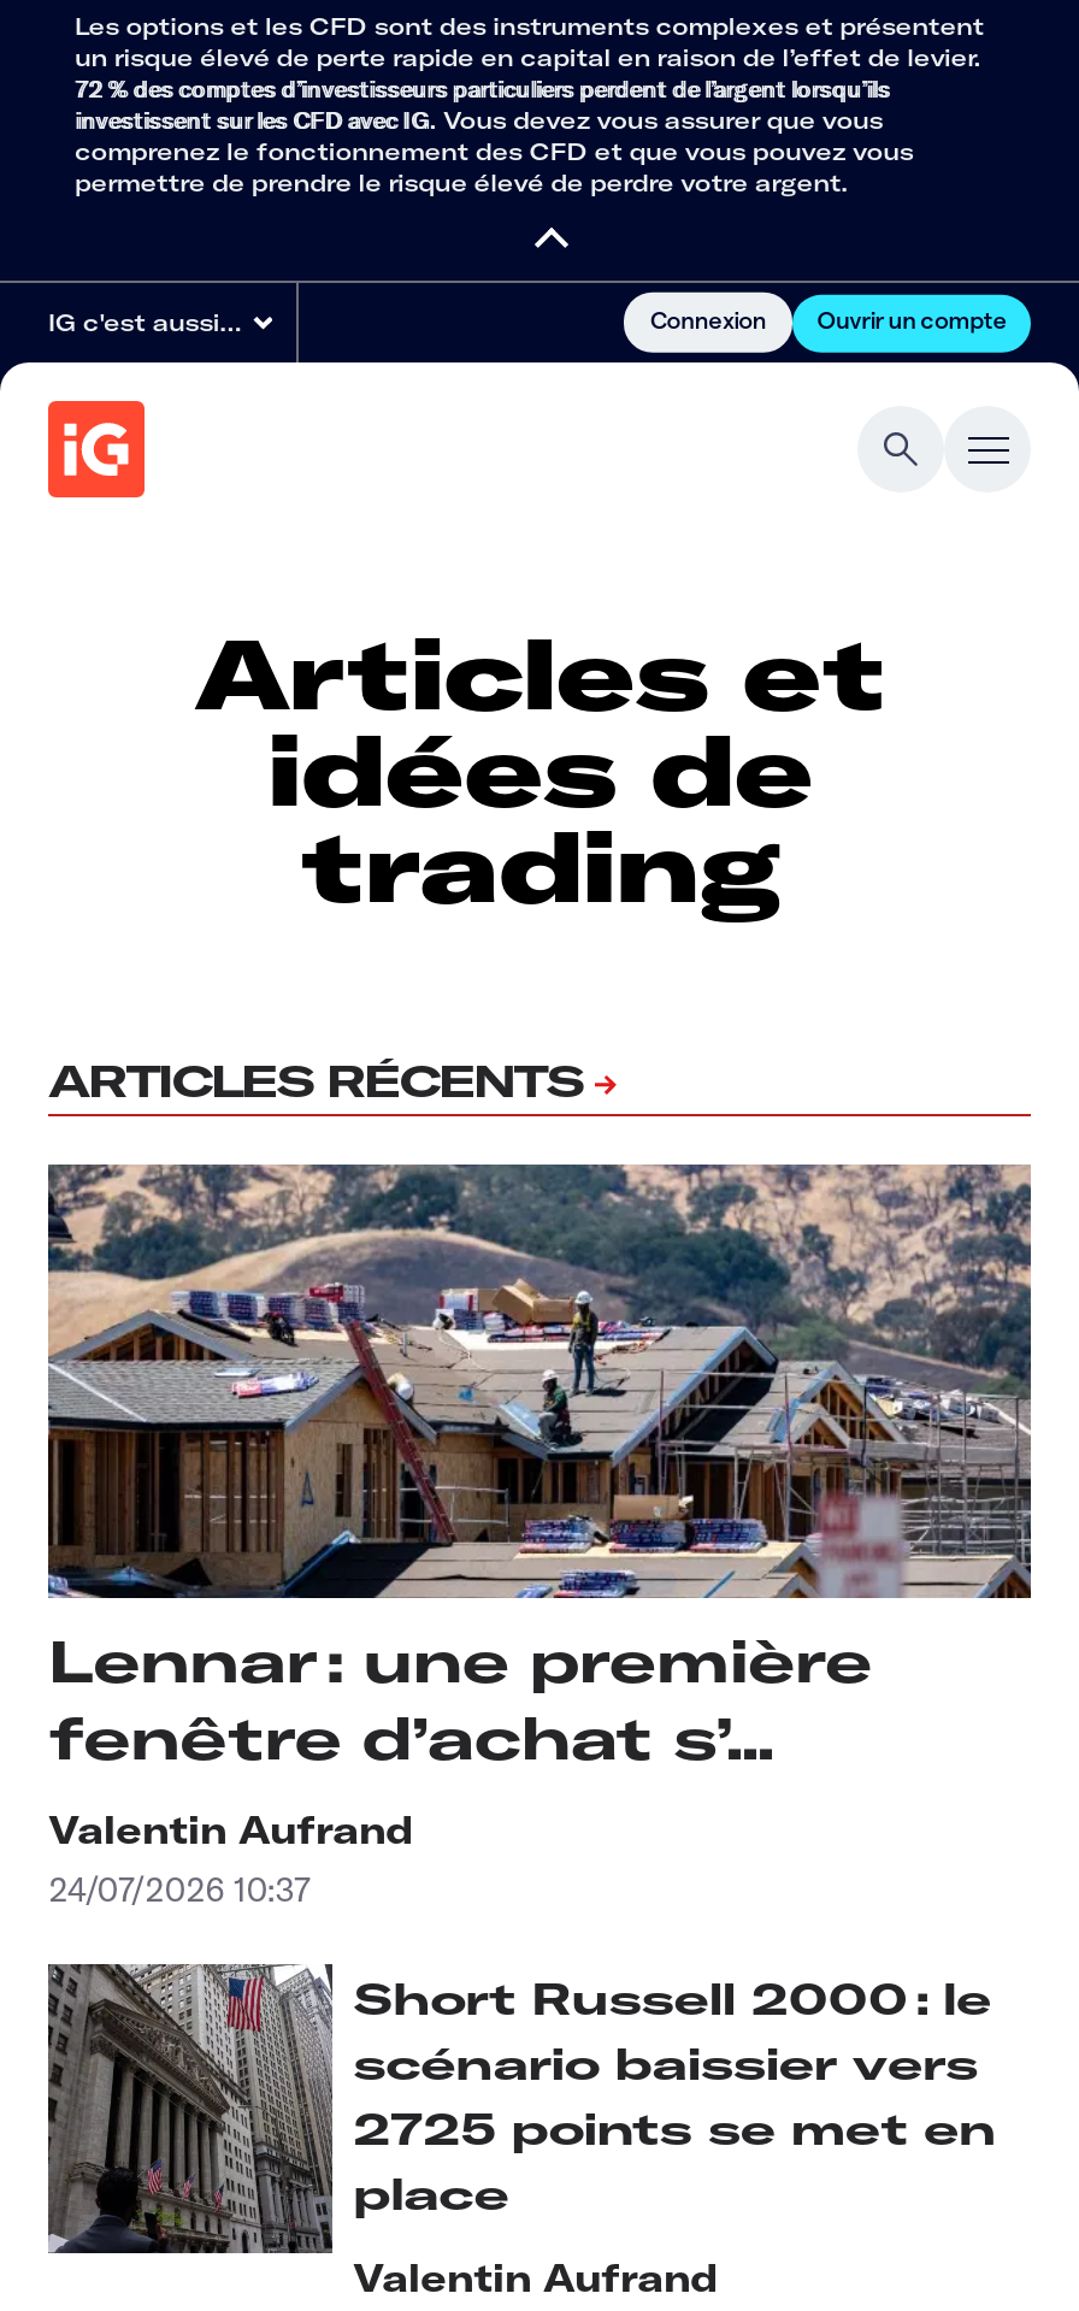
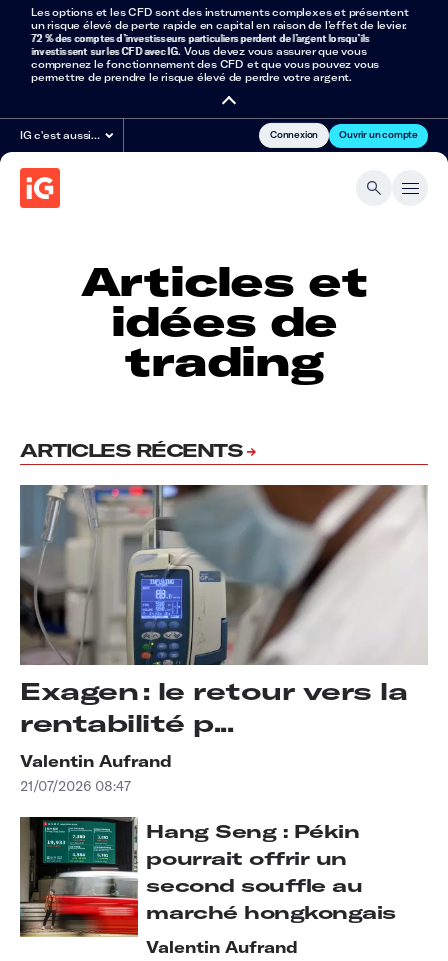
[46,1162,1033,1775] [image] | Lennar : une première | fenêtre d’achat s’... -> [19,484,428,738] [image] | Exagen : le retour vers la | rentabilité p...
[48,1869,311,1912] 24/07/2026 10:37 -> [20,777,131,795] 21/07/2026 08:47
[46,1964,996,2256] [image] | Short Russell 2000 : le | scénario baissier vers | 2725 points se met en | place -> [20,816,396,938] [image] | Hang Seng : Pékin | pourrait offrir un | second souffle au | marché hongkongais

